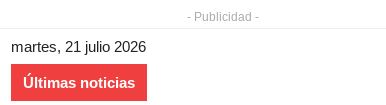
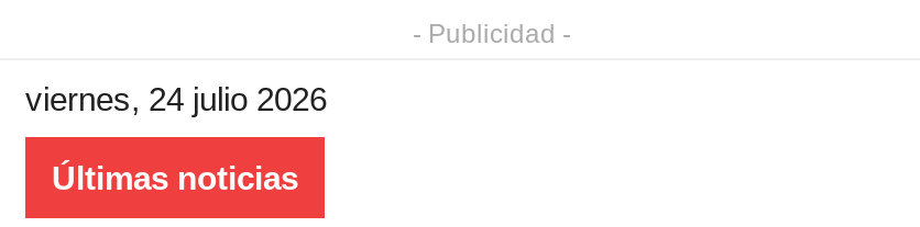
[11,38,146,55] martes, 21 julio 2026 -> [25,80,327,117] viernes, 24 julio 2026

